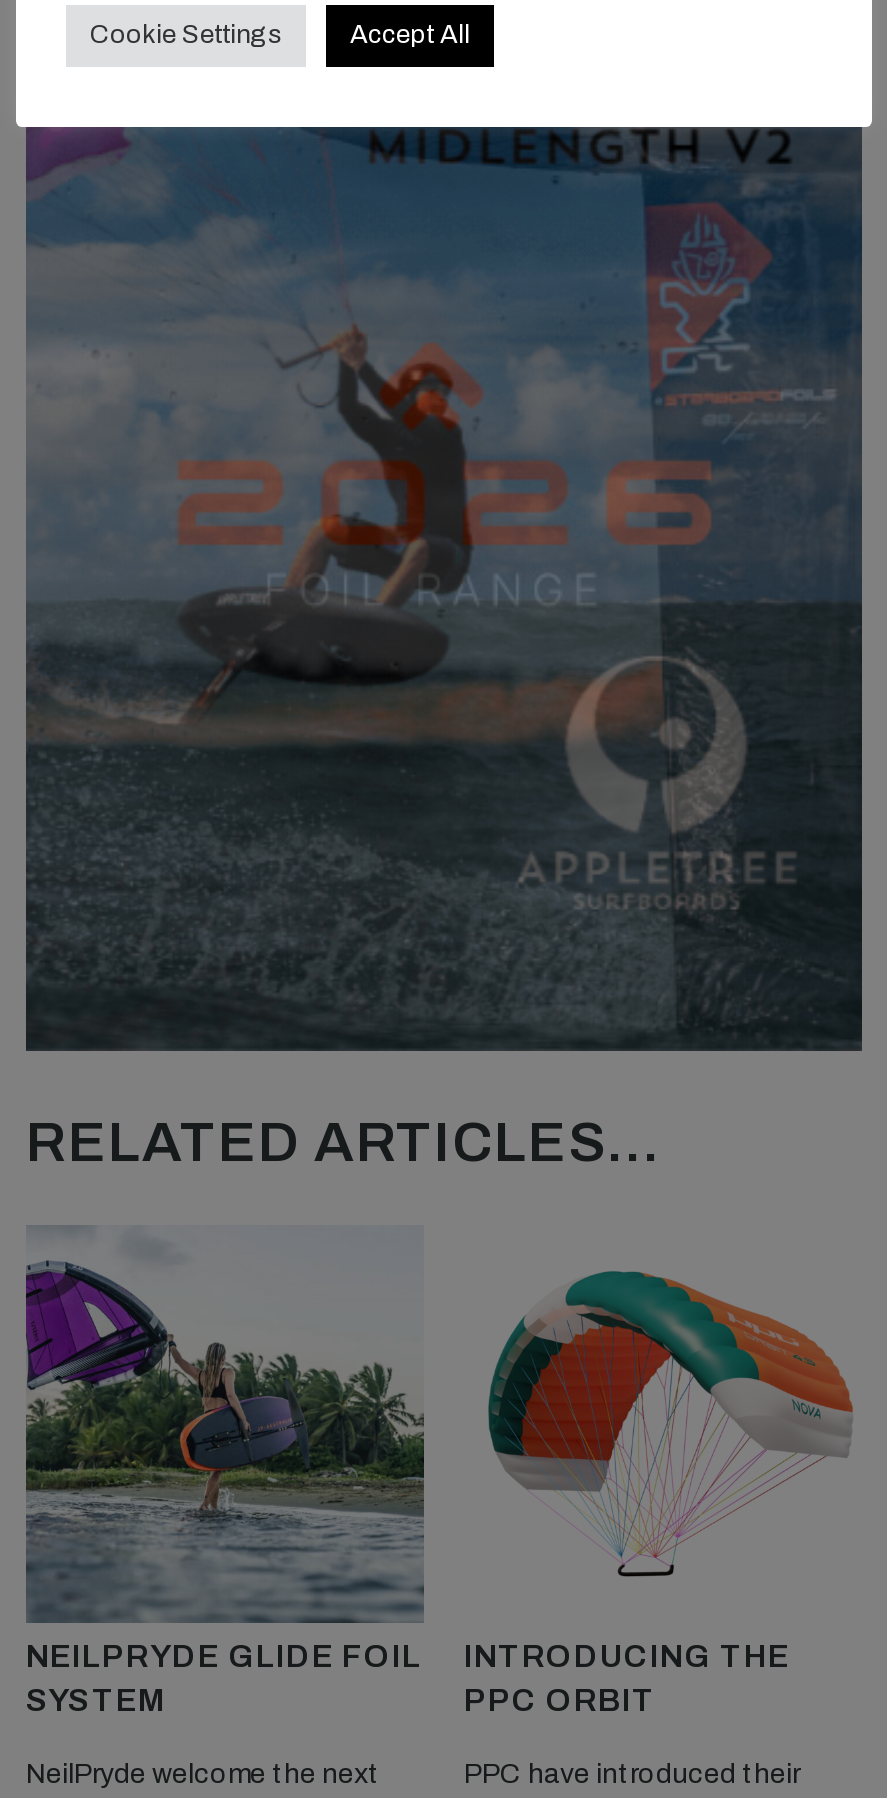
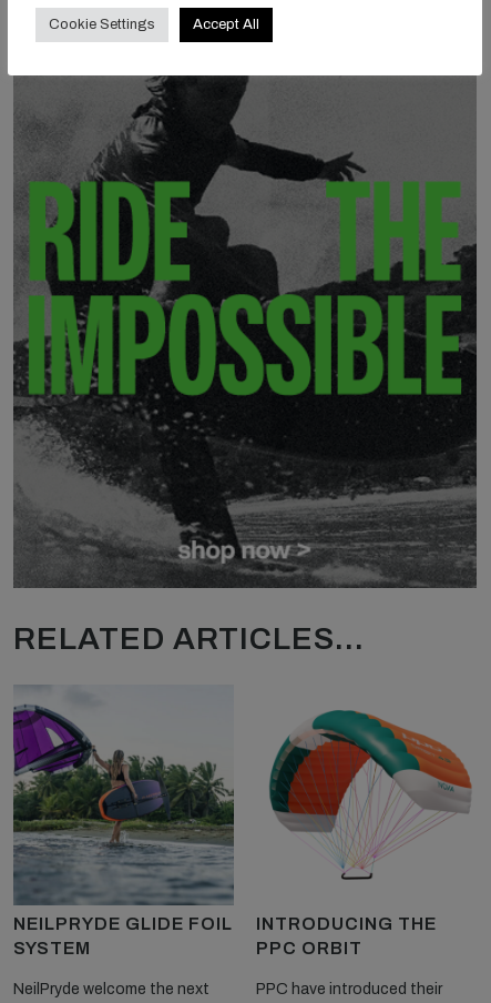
[28,127,862,1047] [image] -> [14,75,475,586] [image]

